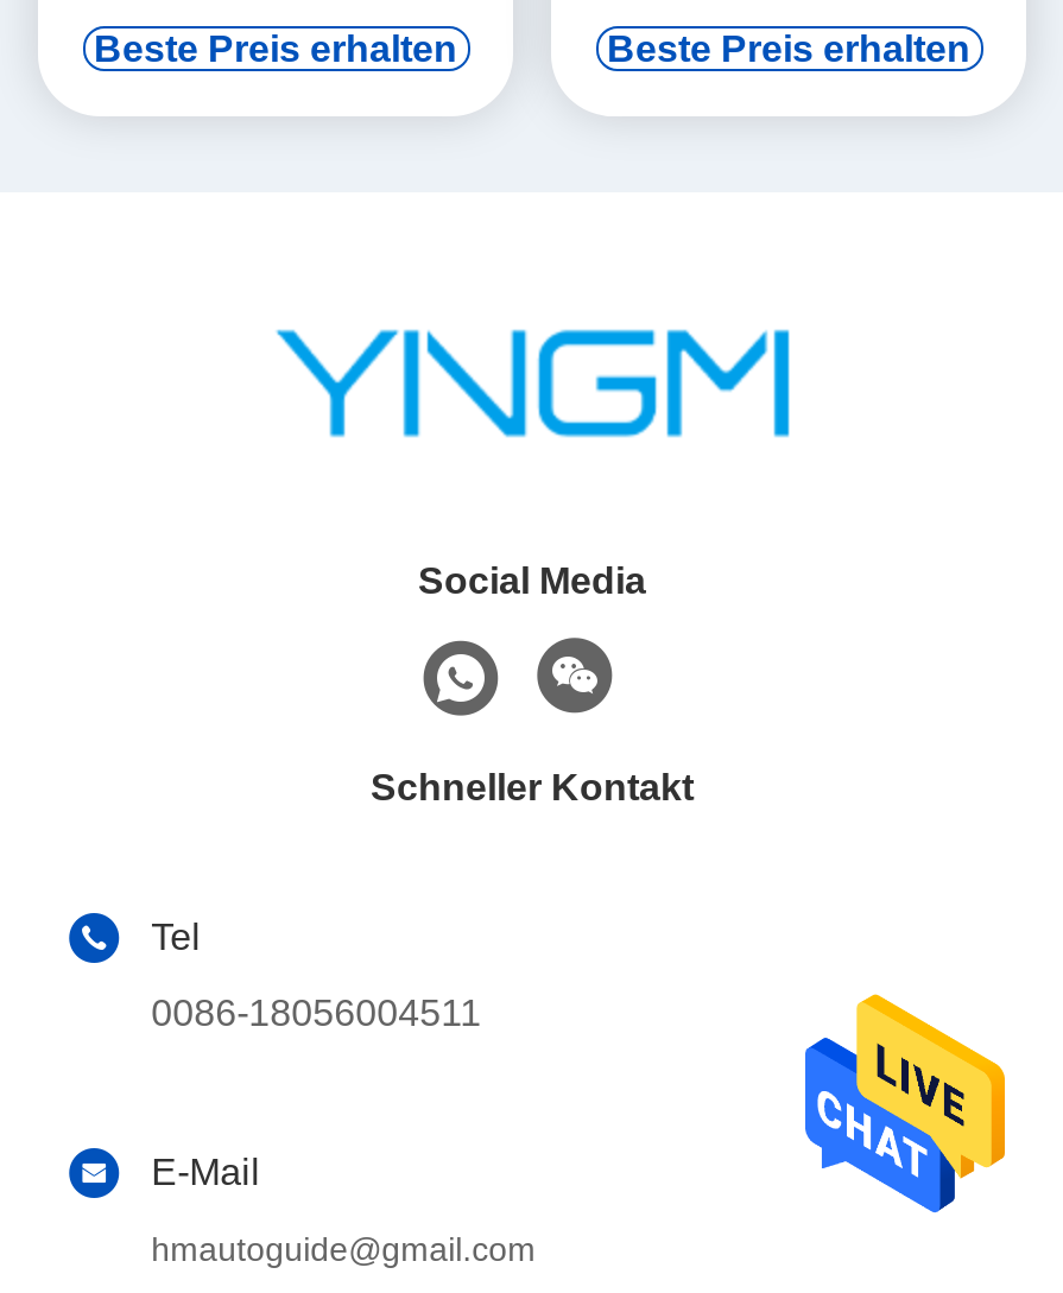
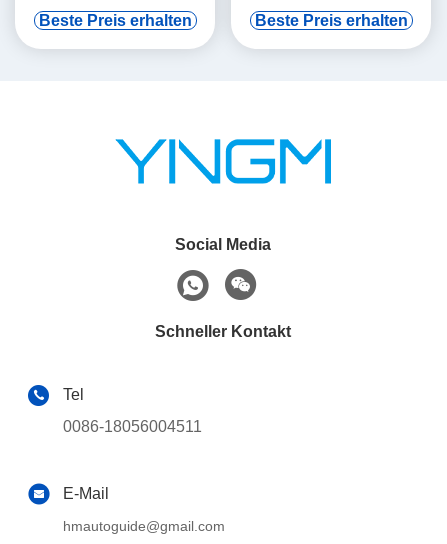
[803,993,1007,1216] [image] -> none

